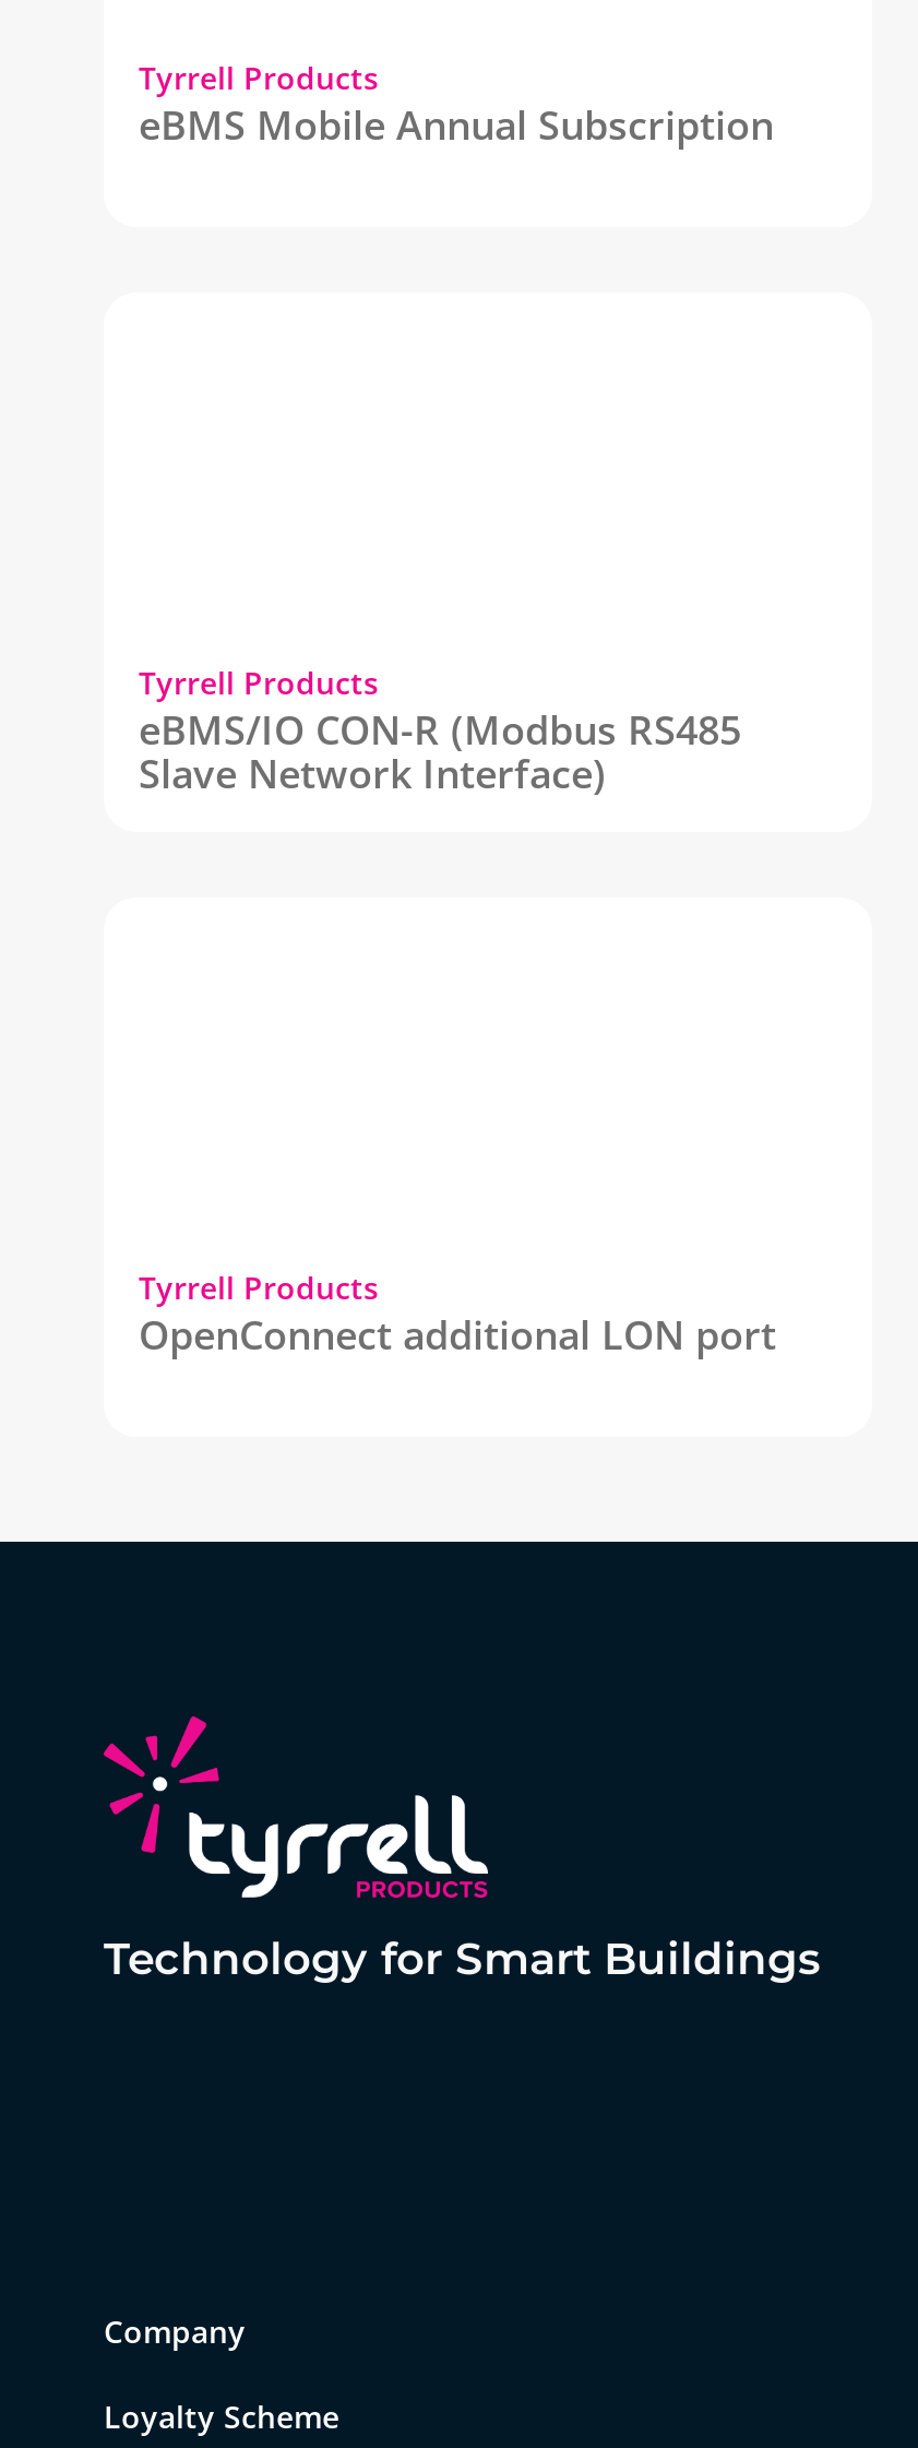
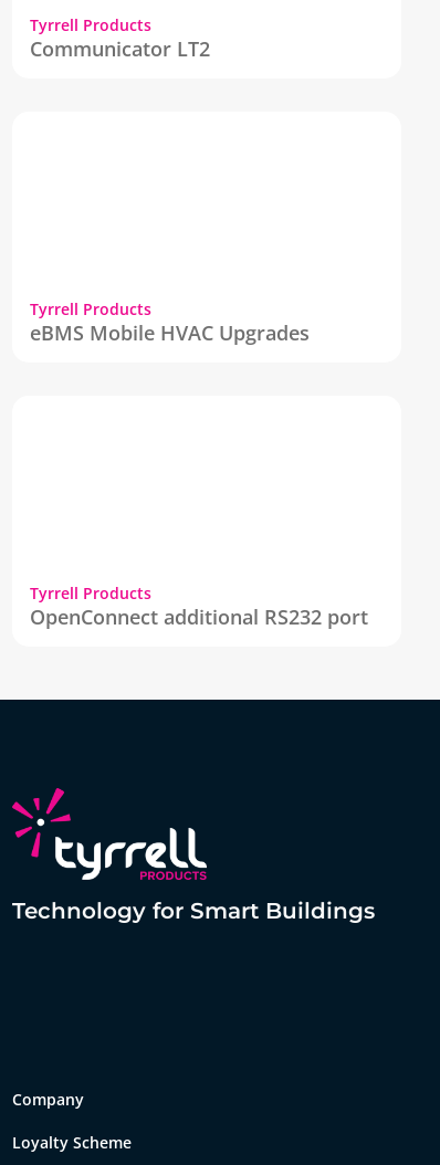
[139,97,774,150] eBMS Mobile Annual Subscription -> [30,35,210,61] Communicator LT2
[139,702,741,798] eBMS/IO CON-R (Modbus RS485 | Slave Network Interface) -> [30,319,310,346] eBMS Mobile HVAC Upgrades
[139,1307,776,1360] OpenConnect additional LON port -> [30,603,368,630] OpenConnect additional RS232 port

